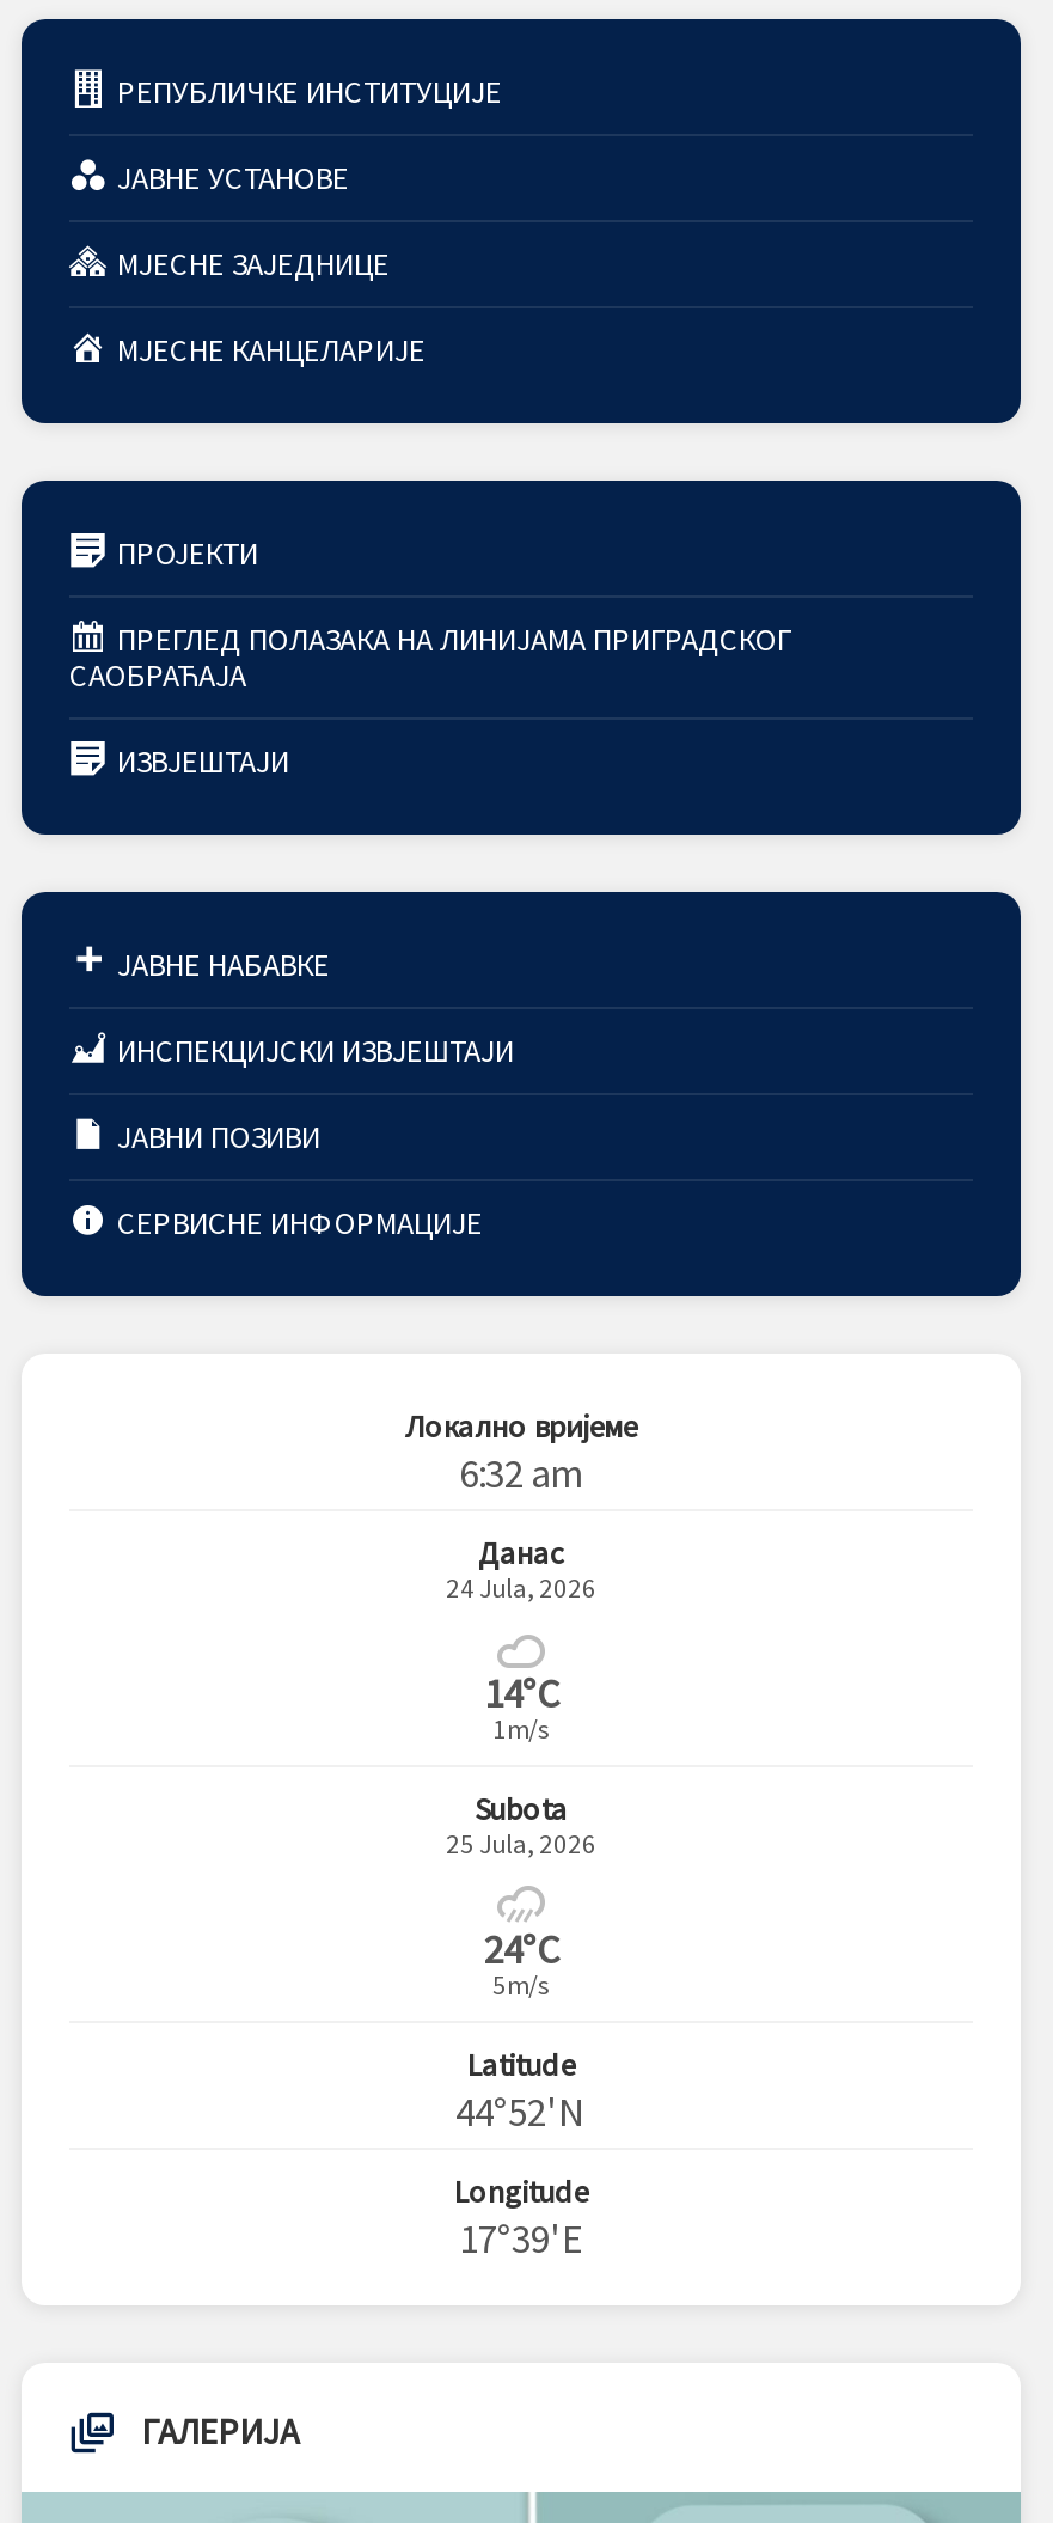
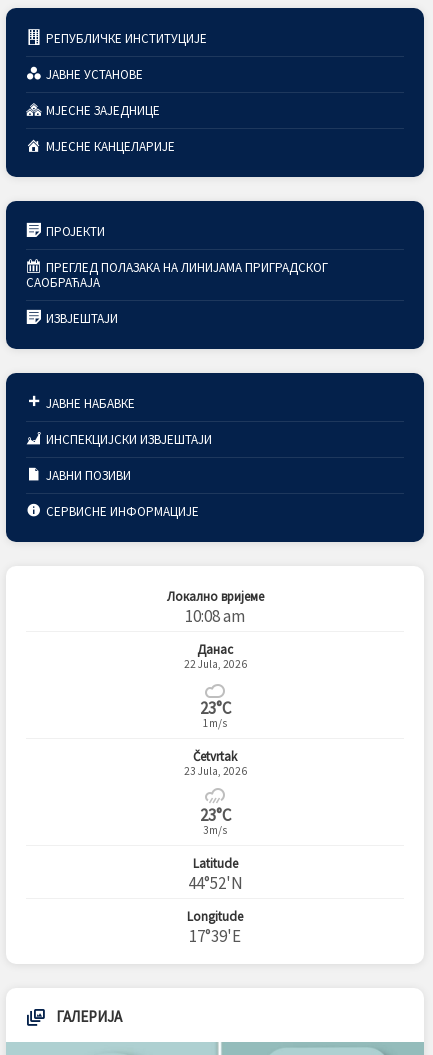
[459,1447,583,1499] 6:32 am -> [185,605,245,627] 10:08 am
[446,1571,596,1605] 24 Jula, 2026 -> [183,657,246,671] 22 Jula, 2026
[484,1667,558,1719] 14°C -> [199,697,230,719] 23°C
[446,1789,596,1861] Subota | 25 Jula, 2026 -> [183,748,246,778] Četvrtak | 23 Jula, 2026
[484,1923,558,2002] 24°C | 5m/s -> [199,804,230,837] 23°C | 3m/s

